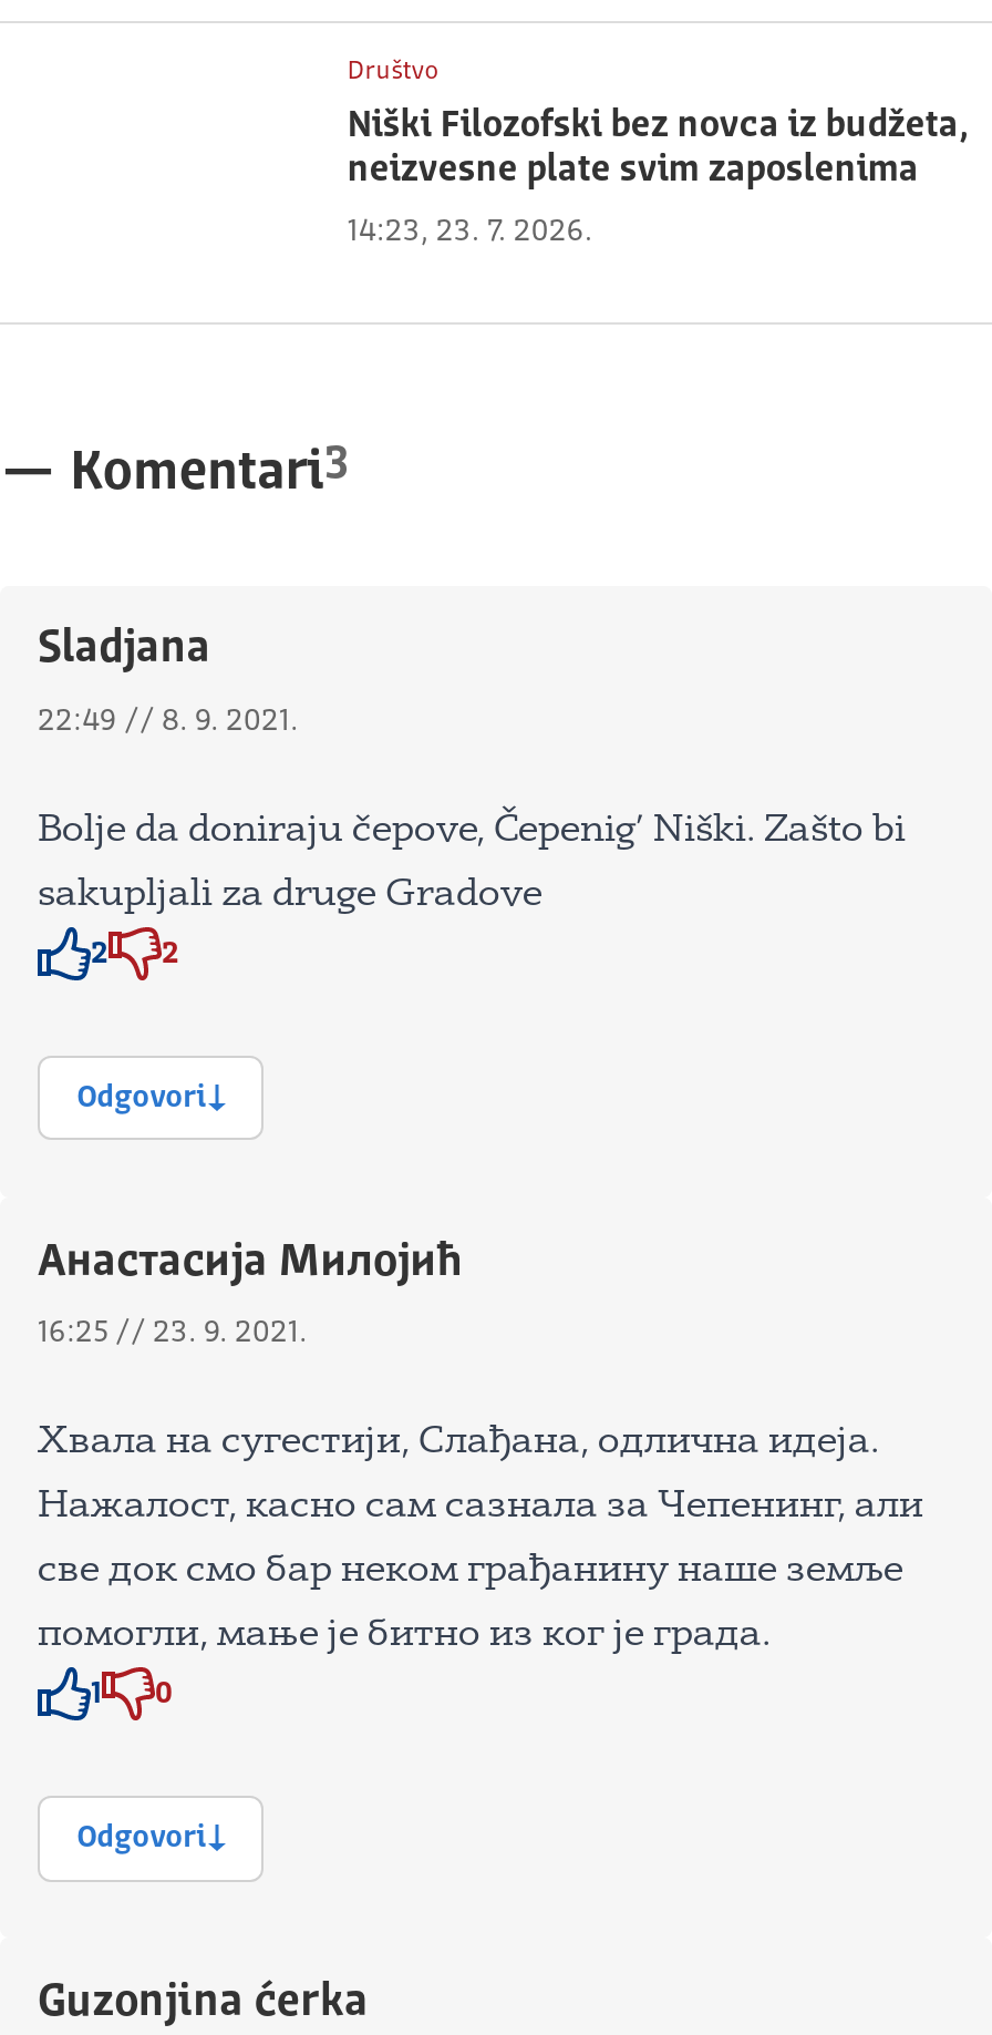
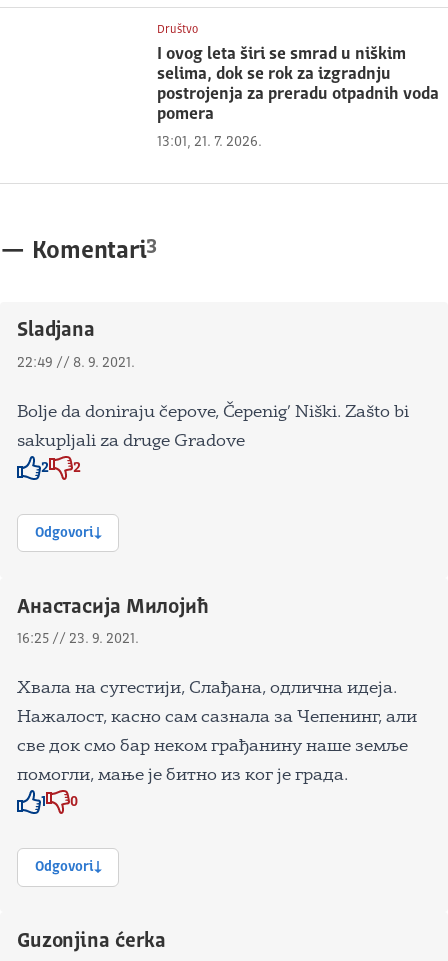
[347,108,969,190] Niški Filozofski bez novca iz budžeta, | neizvesne plate svim zaposlenima -> [157,46,439,123] I ovog leta širi se smrad u niškim | selima, dok se rok za izgradnju | postrojenja za preradu otpadnih voda | pomera
[347,216,593,247] 14:23, 23. 7. 2026. -> [157,135,262,149] 13:01, 21. 7. 2026.

